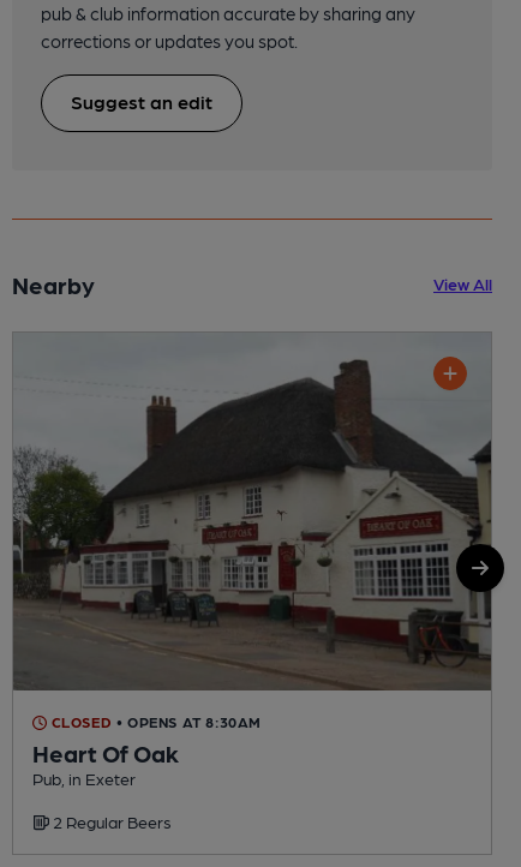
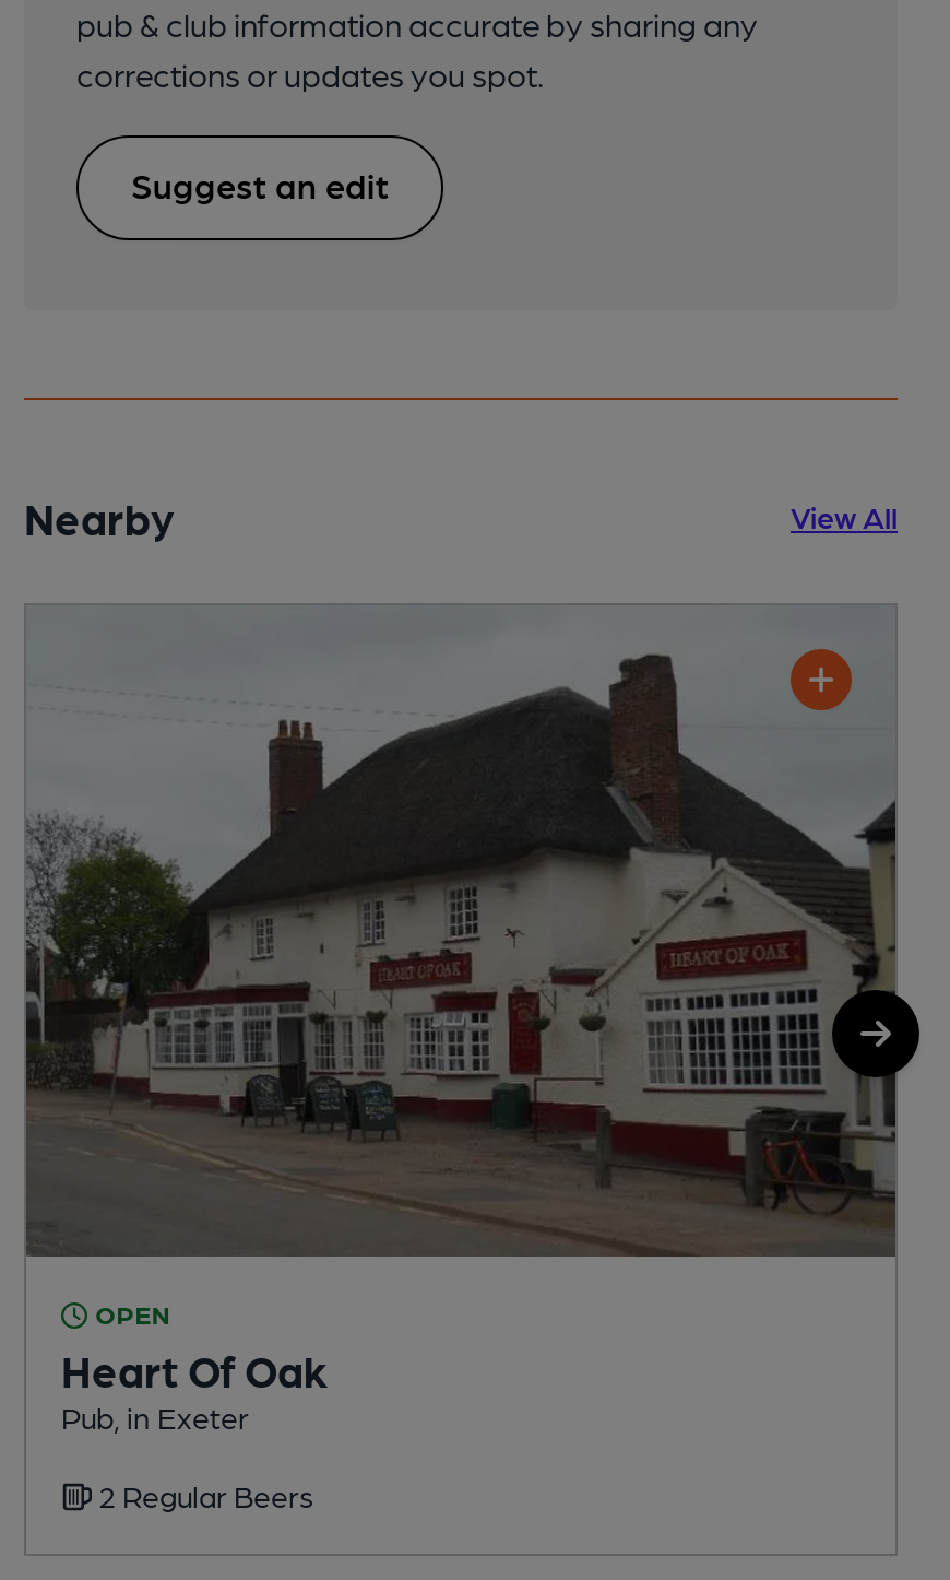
[47,714,262,730] CLOSED • OPENS AT 8:30AM -> [87,1299,170,1329] OPEN

